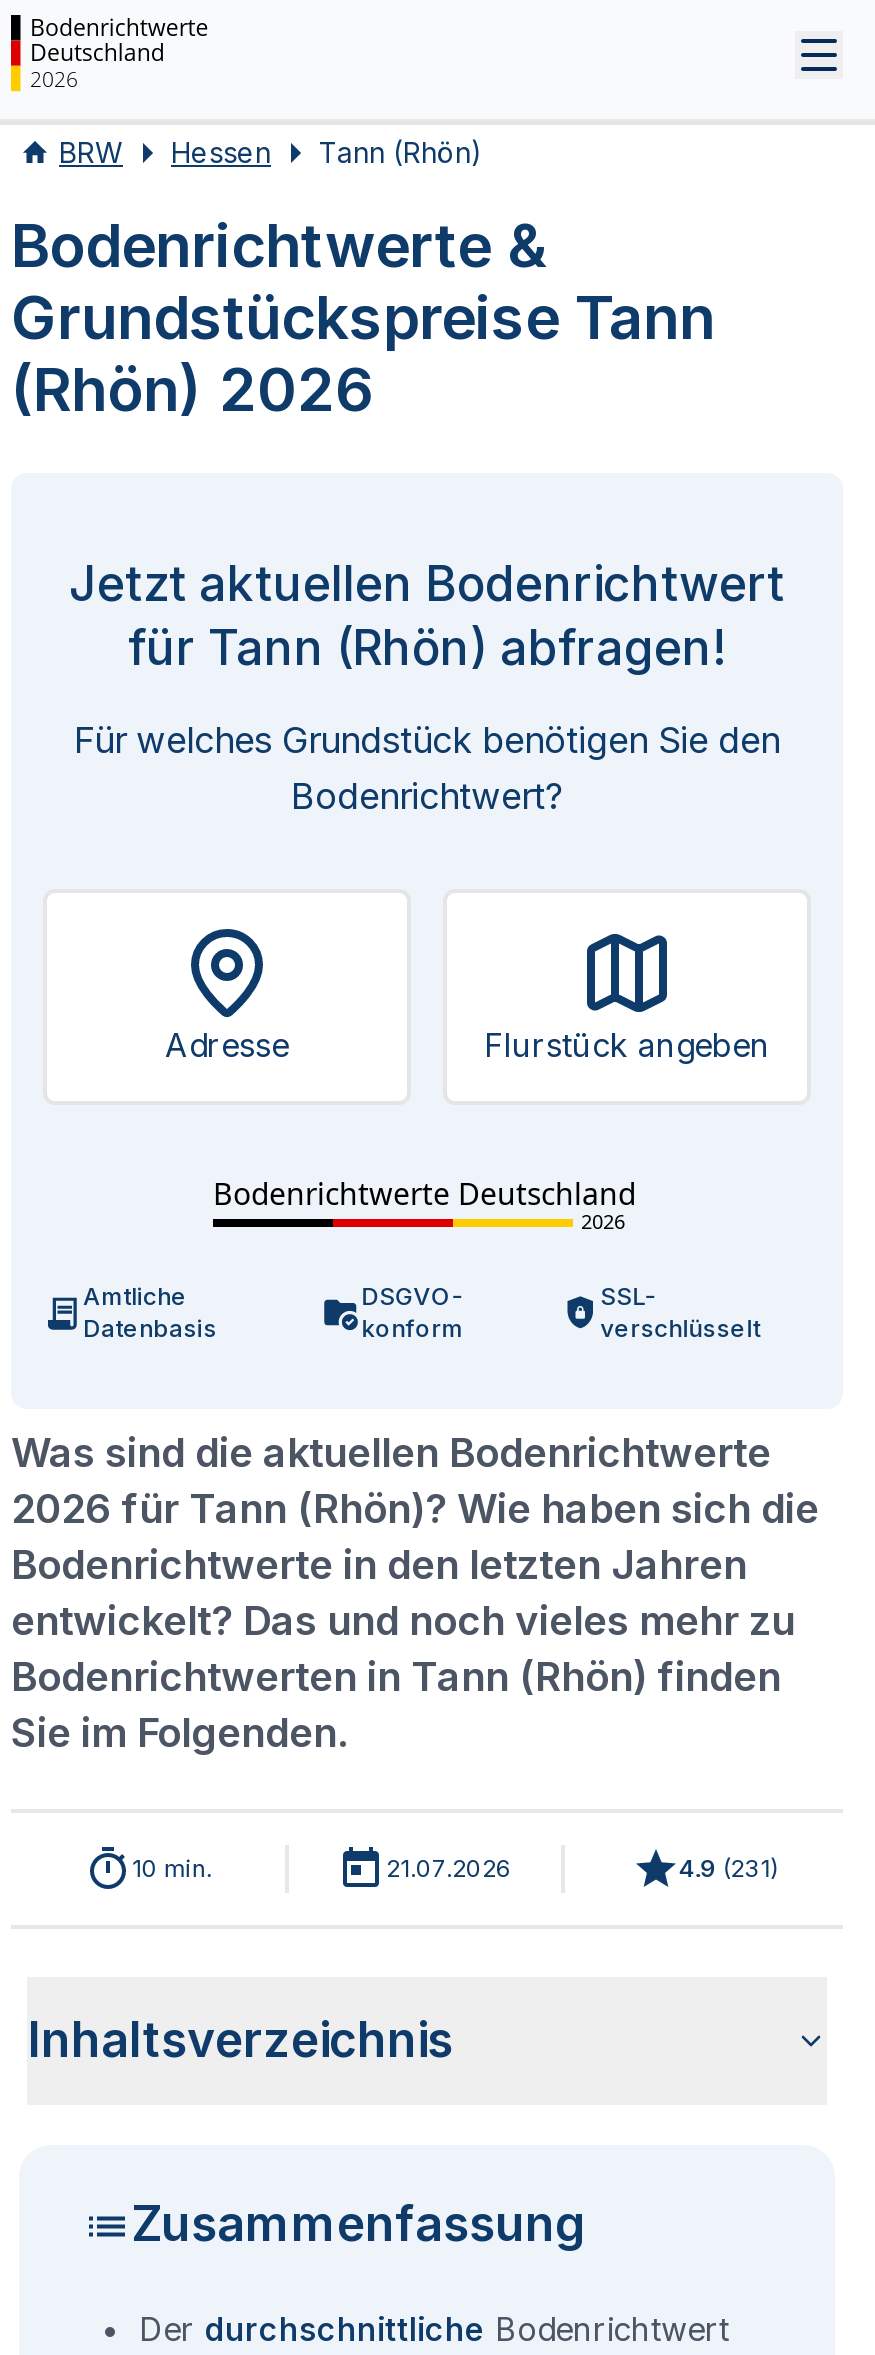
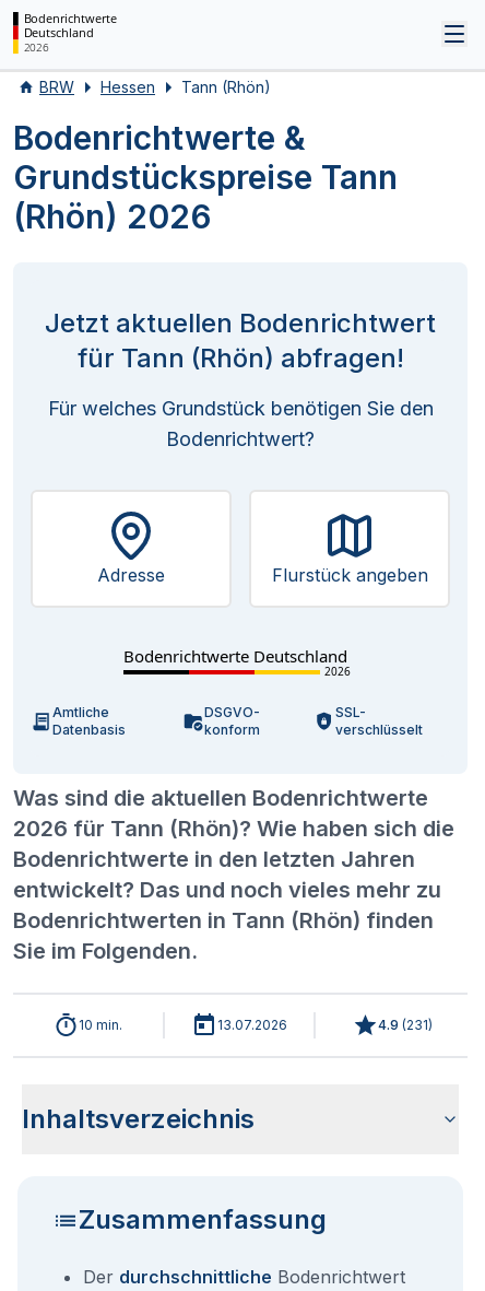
[386,1853,512,1883] 21.07.2026 -> [217,1017,287,1033] 13.07.2026

